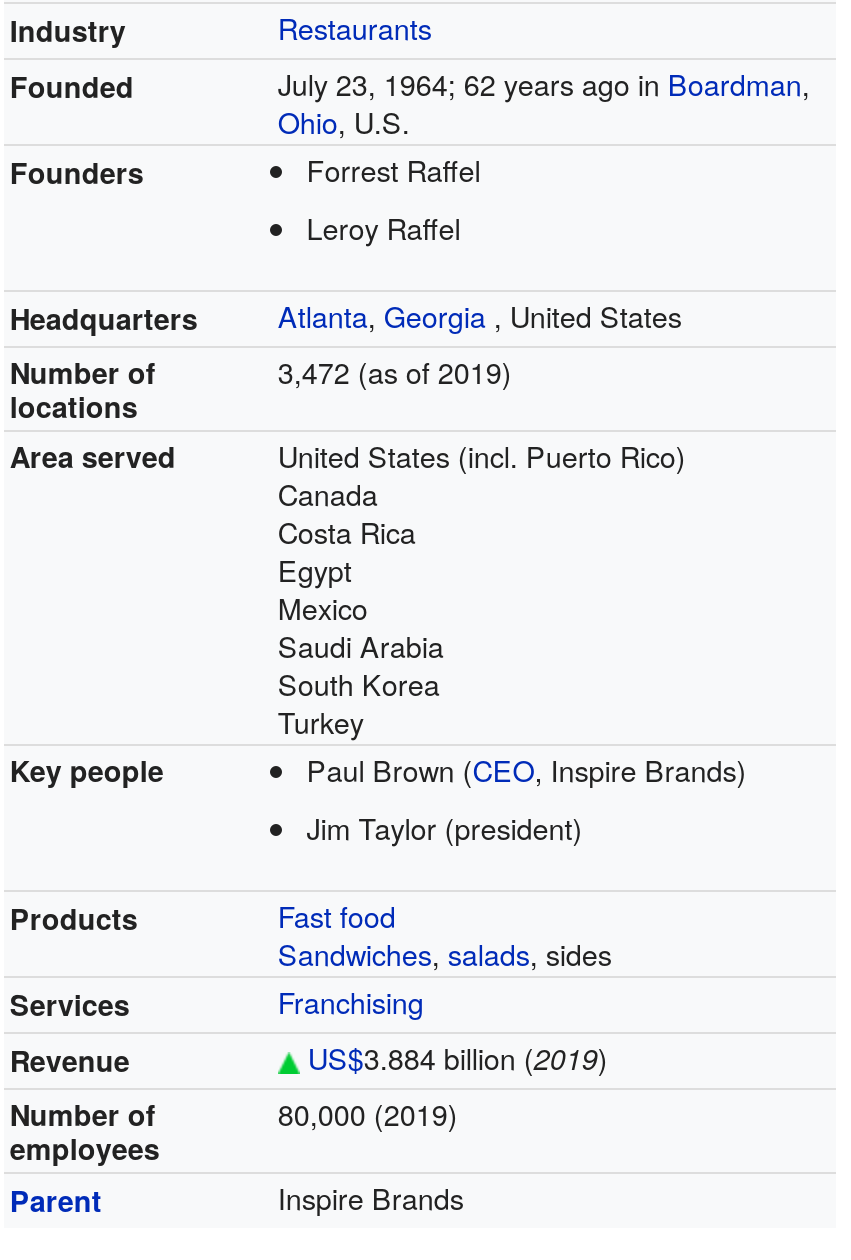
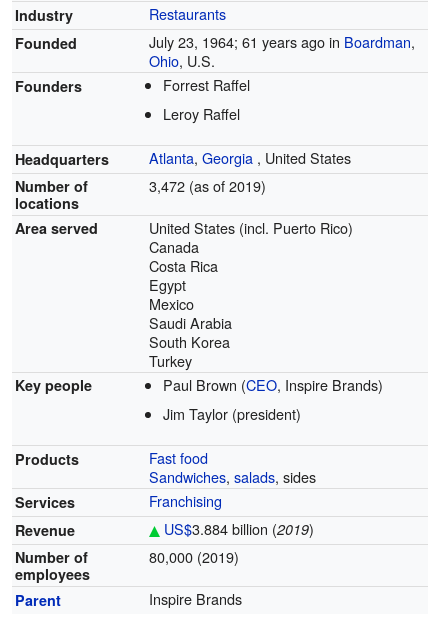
[278,63,810,105] July 23, 1964; 62 years ago in Boardman, -> [149,31,415,52] July 23, 1964; 61 years ago in Boardman,

